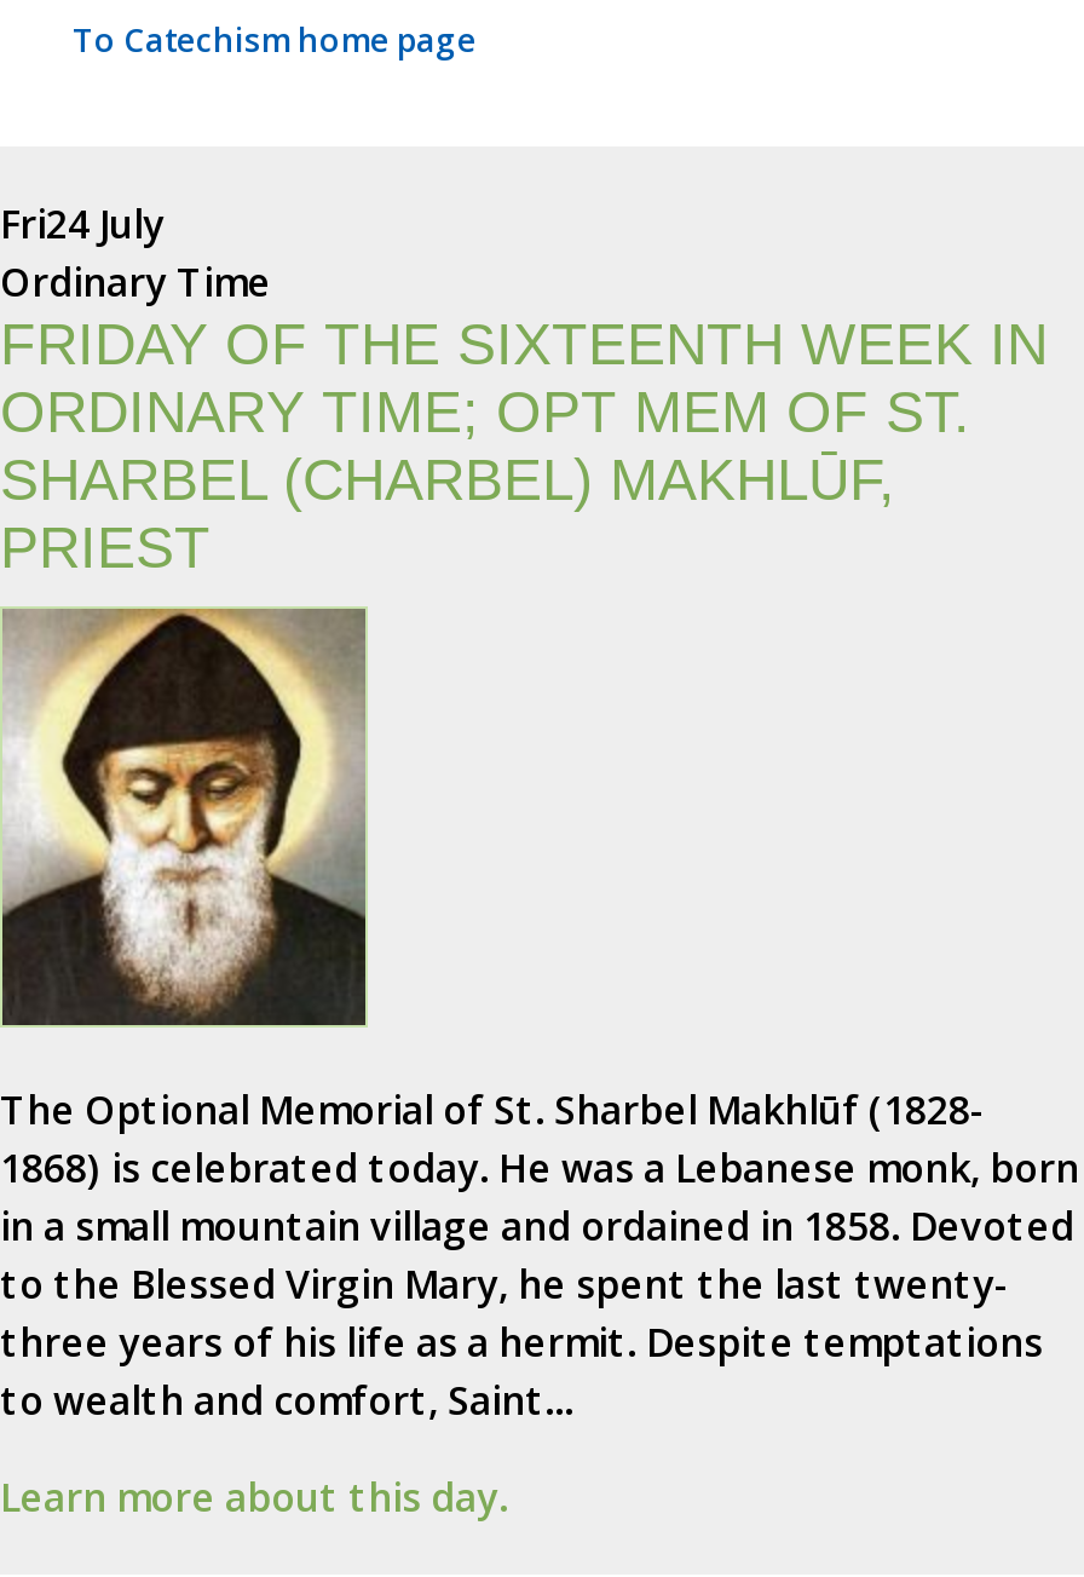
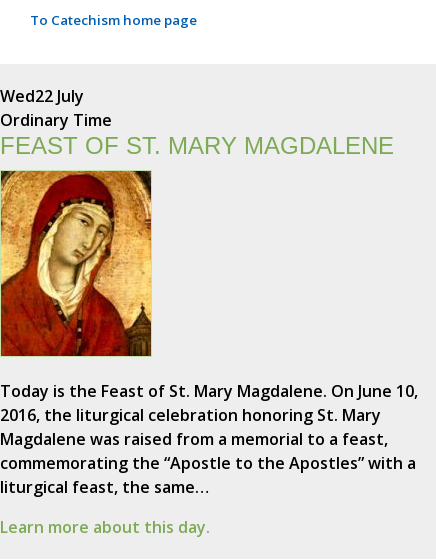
[0,196,165,250] Fri24 July -> [0,85,84,107] Wed22 July
[0,310,1048,579] FRIDAY OF THE SIXTEENTH WEEK IN | ORDINARY TIME; OPT MEM OF ST. | SHARBEL (CHARBEL) MAKHLŪF, | PRIEST -> [0,132,394,159] FEAST OF ST. MARY MAGDALENE
[7,623,368,892] [image] -> [3,222,152,348] [image]
[0,1082,1079,1426] The Optional Memorial of St. Sharbel Makhlūf (1828- | 1868) is celebrated today. He was a Lebanese monk, born | in a small mountain village and ordained in 1858. Devoted | to the Blessed Virgin Mary, he spent the last twenty- | three years of his life as a hermit. Despite temptations | to wealth and comfort, Saint… -> [0,380,418,498] Today is the Feast of St. Mary Magdalene. On June 10, | 2016, the liturgical celebration honoring St. Mary | Magdalene was raised from a memorial to a feast, | commemorating the “Apostle to the Apostles” with a | liturgical feast, the same…

